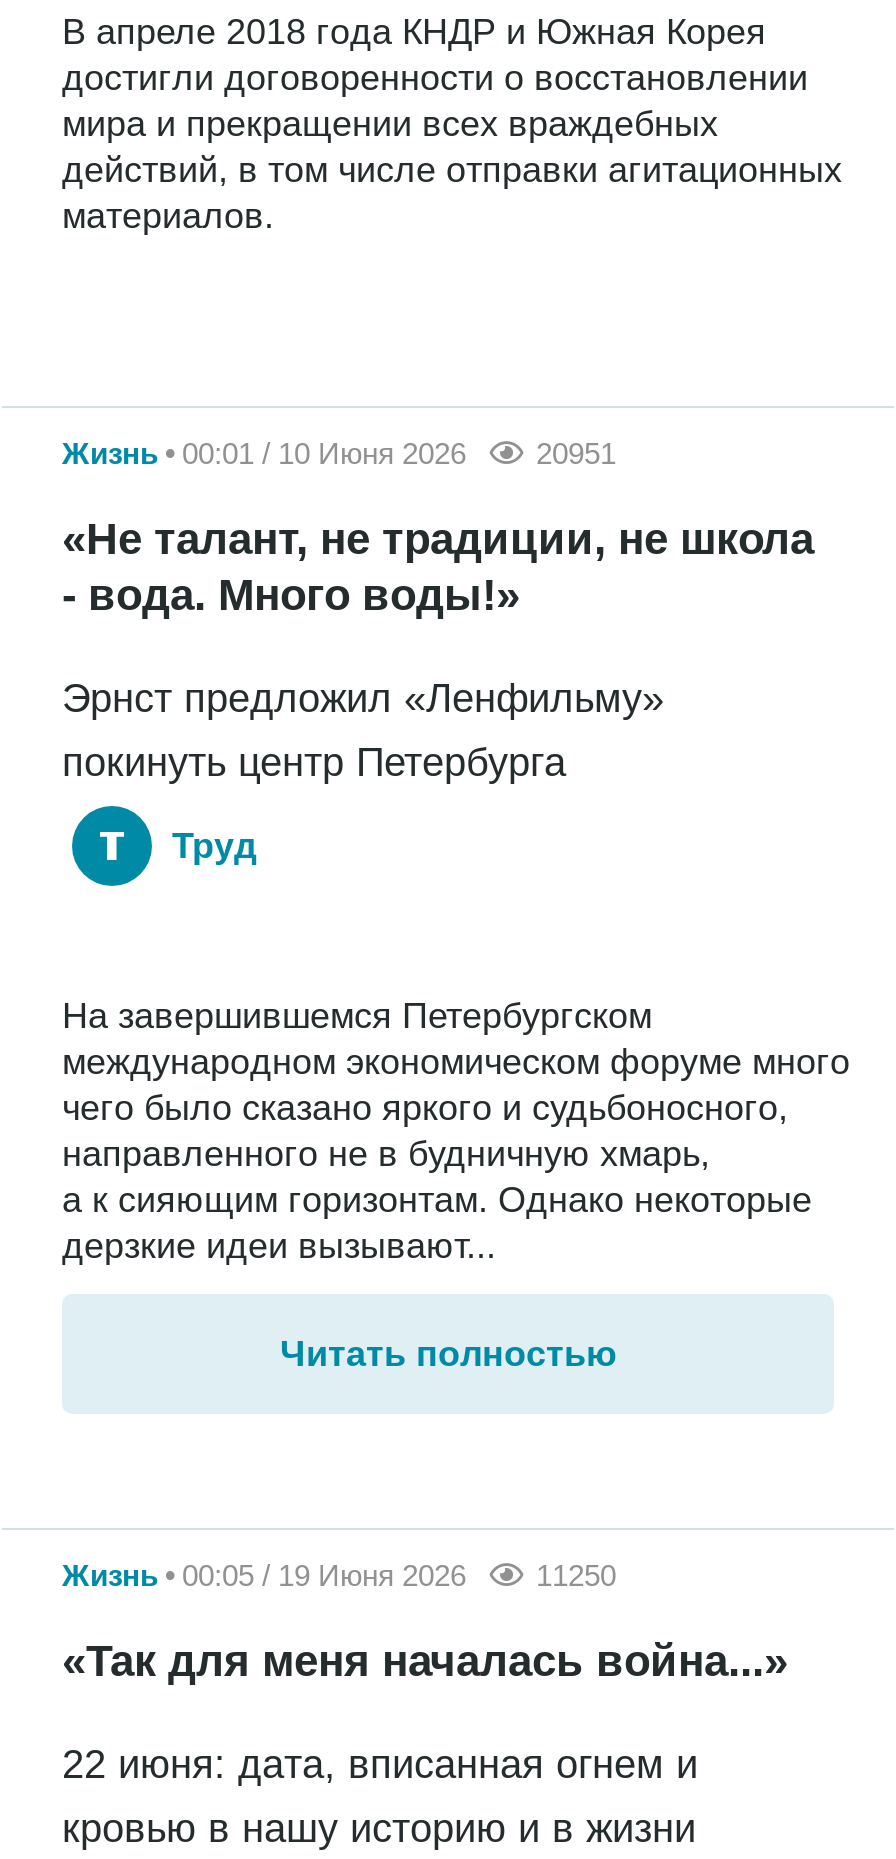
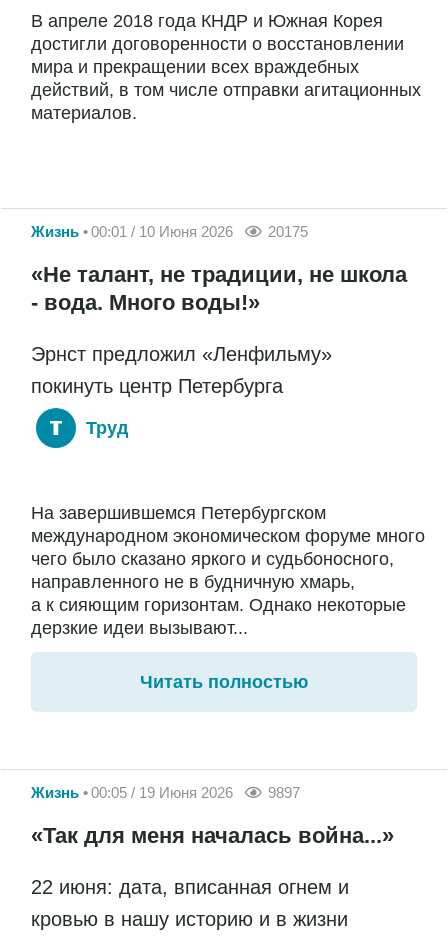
[536,436,616,470] 20951 -> [268,223,308,240] 20175
[536,1559,616,1593] 11250 -> [268,784,300,801] 9897

